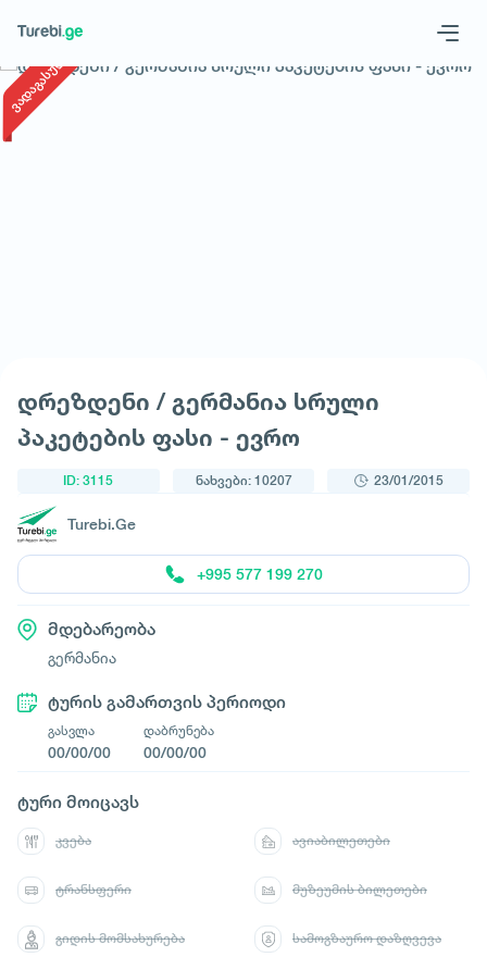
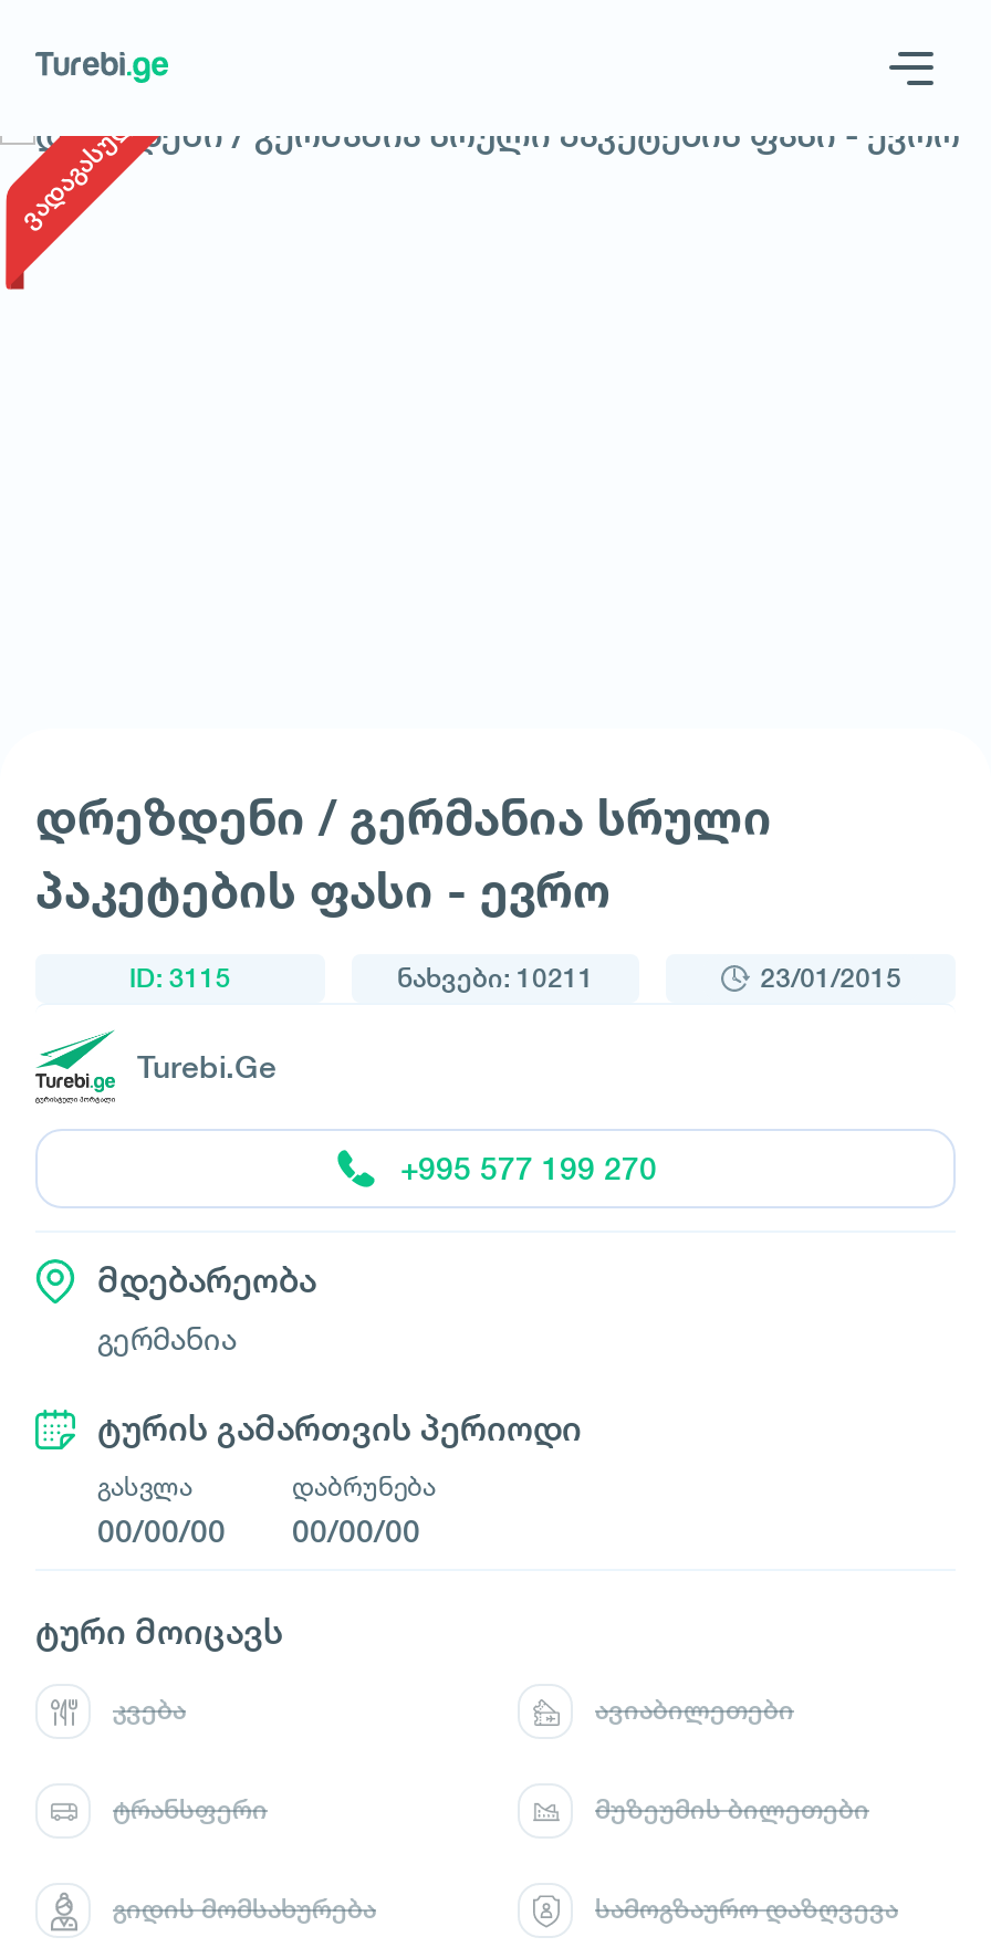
[195,473,292,488] ნახვები: 10207 -> [397,963,594,994] ნახვები: 10211

